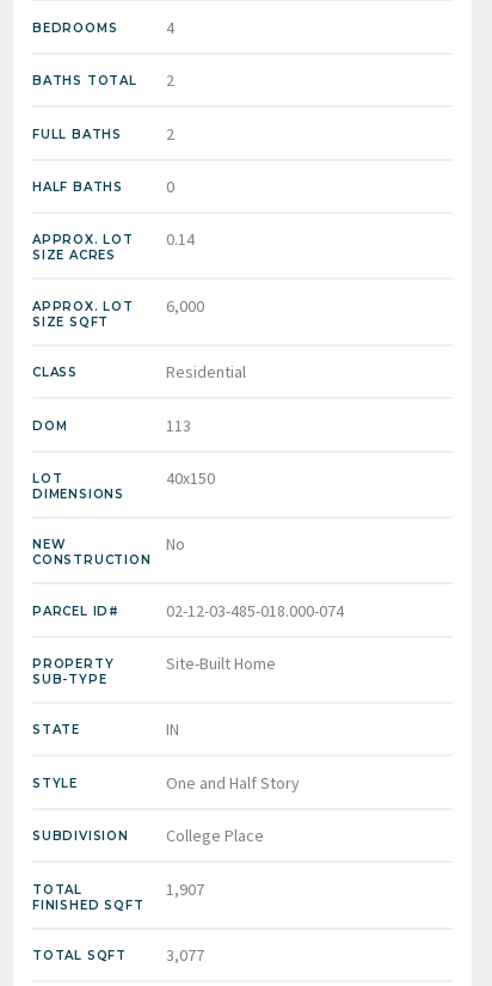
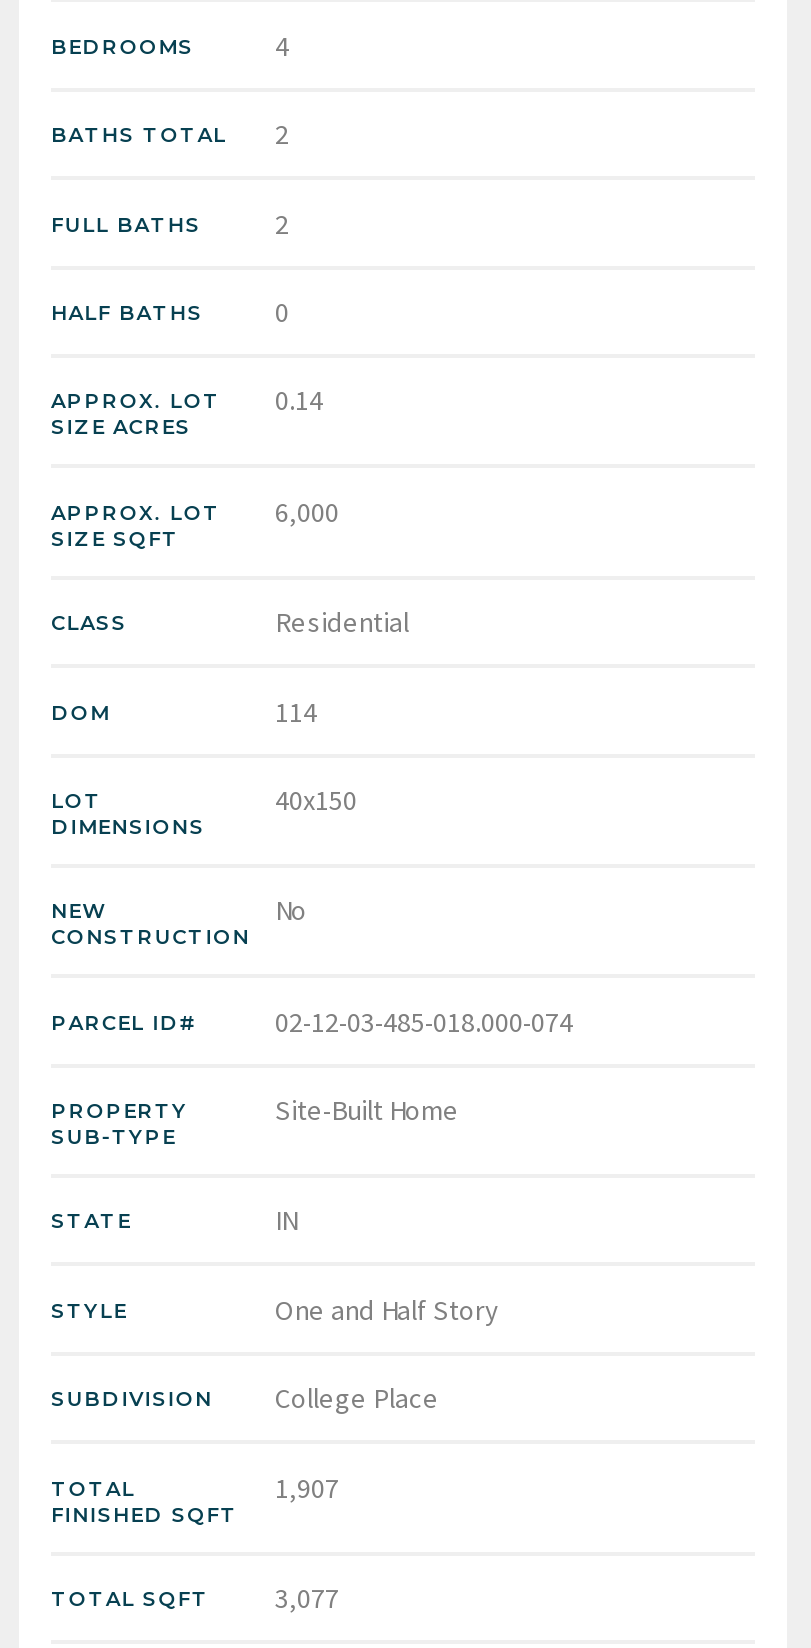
[166,414,191,436] 113 -> [275,693,317,729] 114

